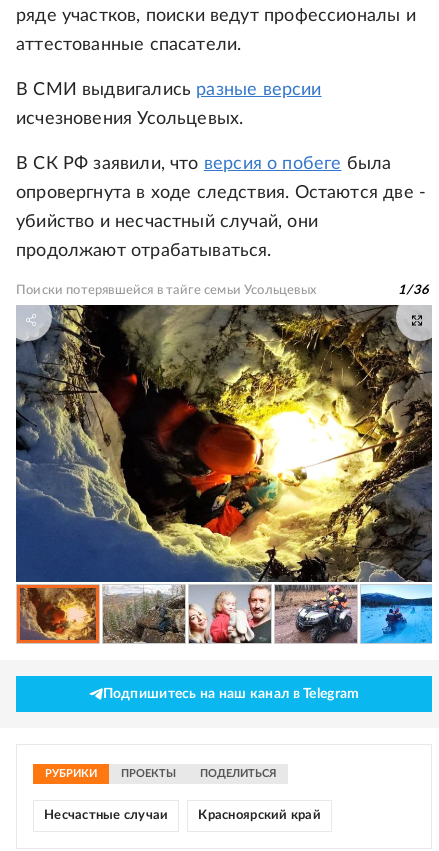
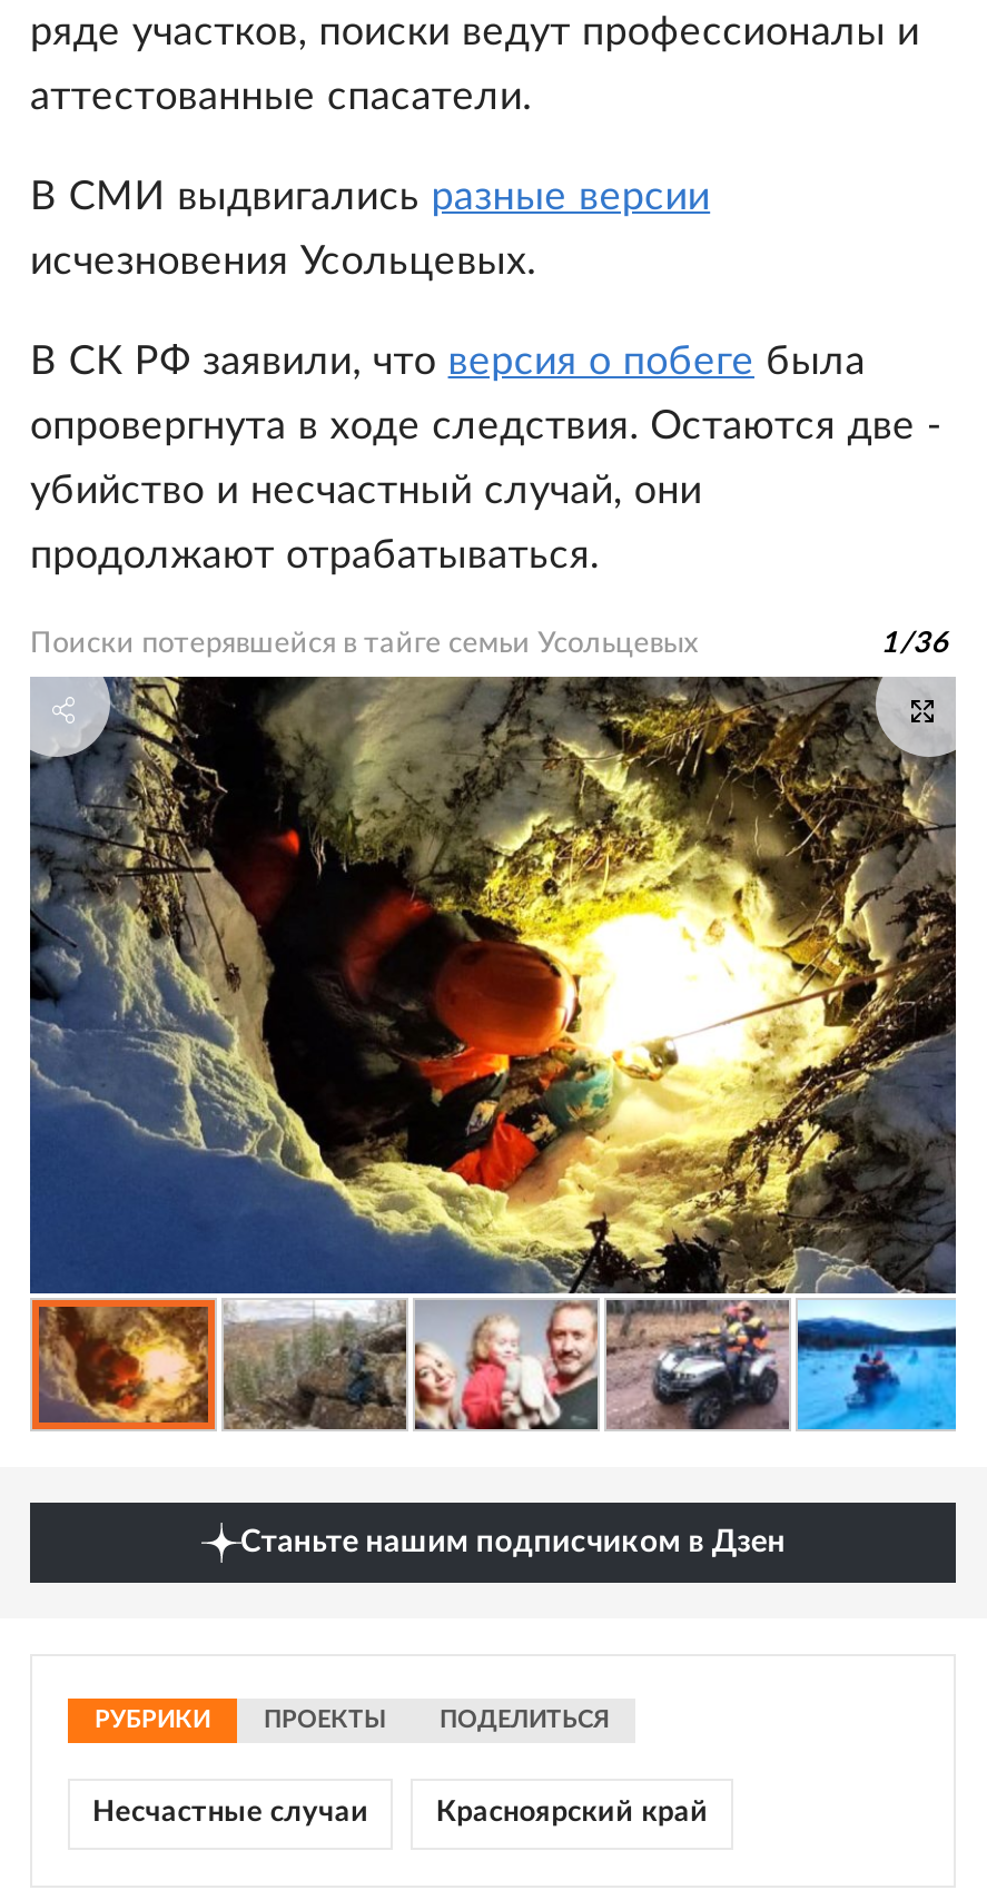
[103,687,359,701] Подпишитесь на наш канал в Telegram -> [240,1528,786,1559] Станьте нашим подписчиком в Дзен

